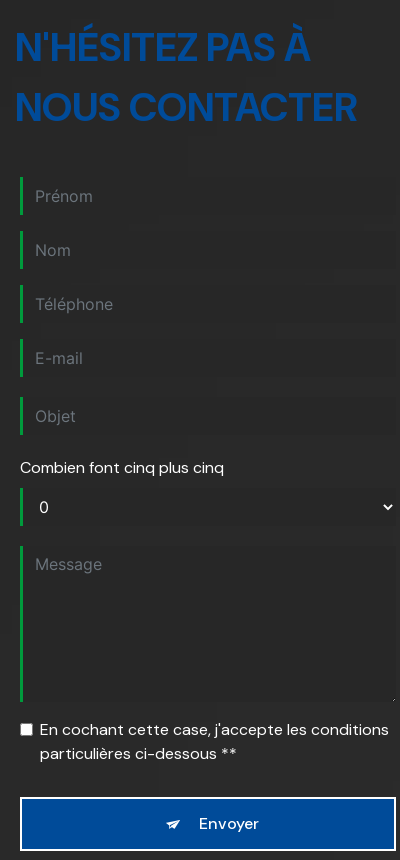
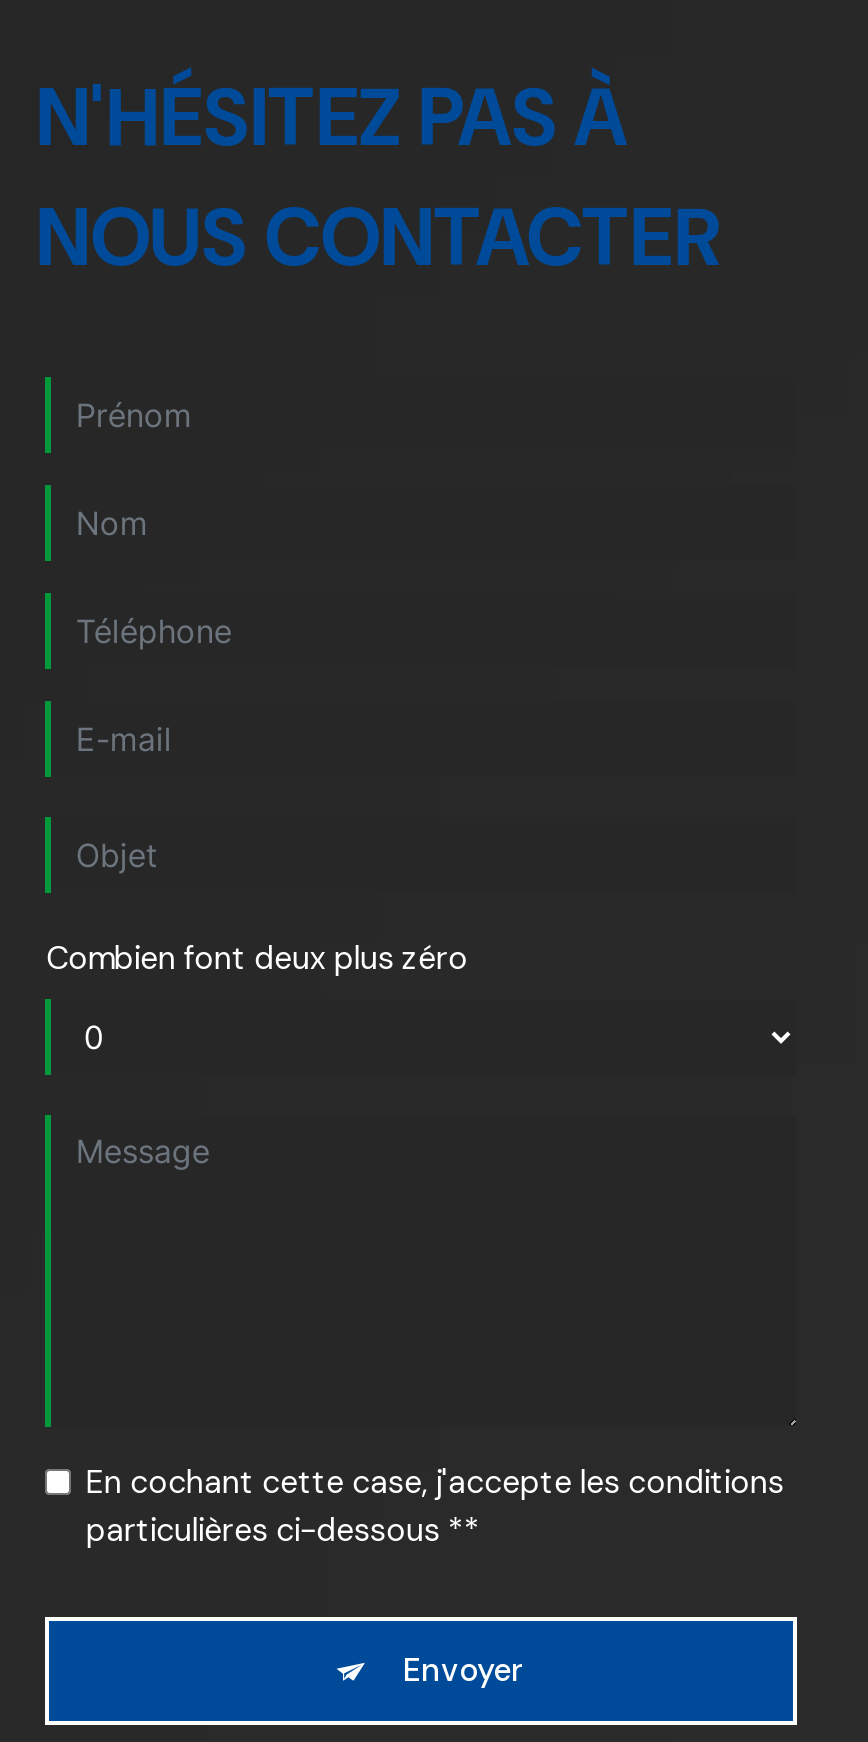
[20,457,224,478] Combien font cinq plus cinq -> [46,937,468,979] Combien font deux plus zéro

